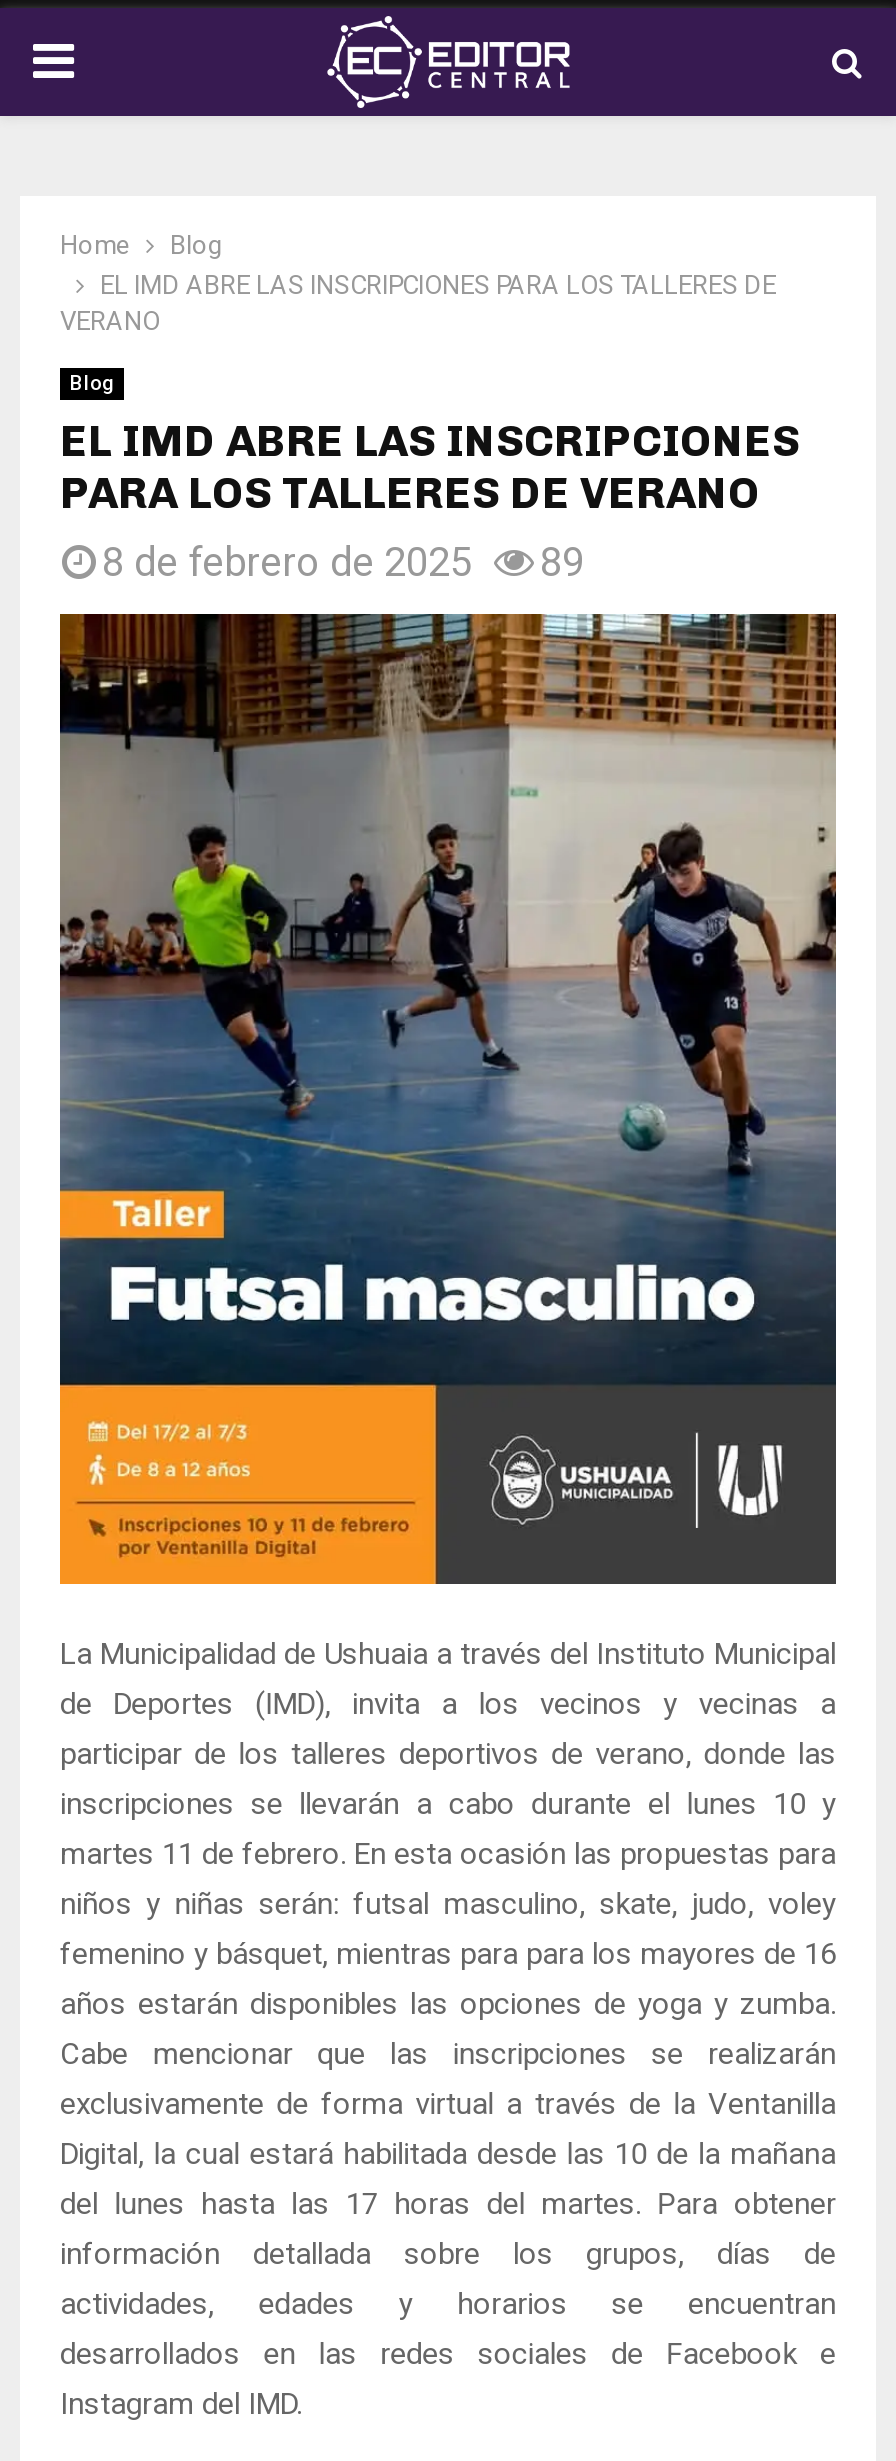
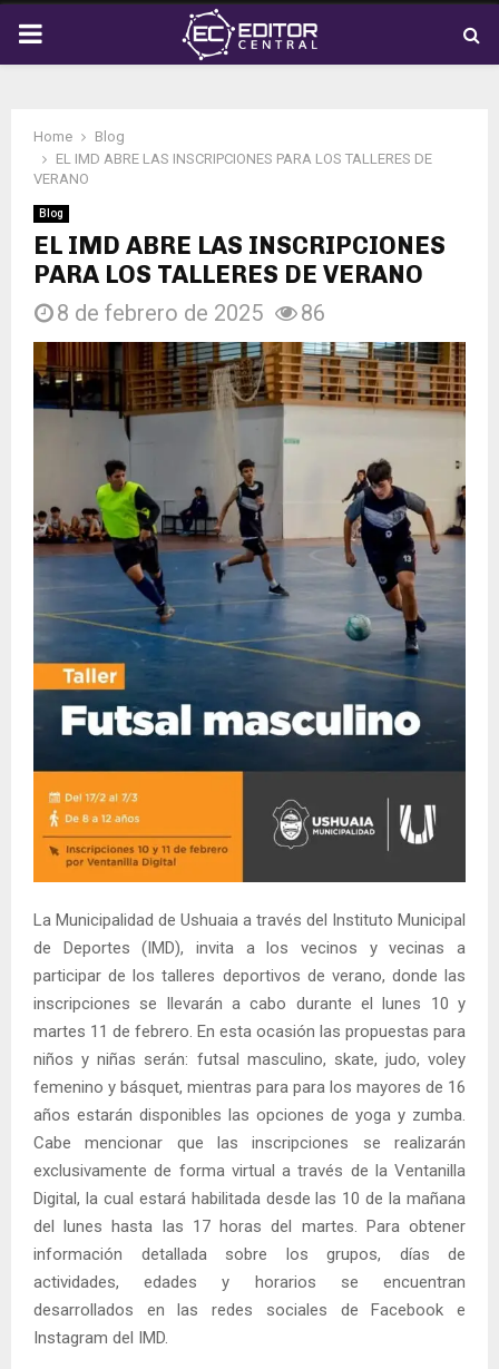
[102,538,584,586] 8 de febrero de 2025 89 -> [57,300,325,326] 8 de febrero de 2025 86

